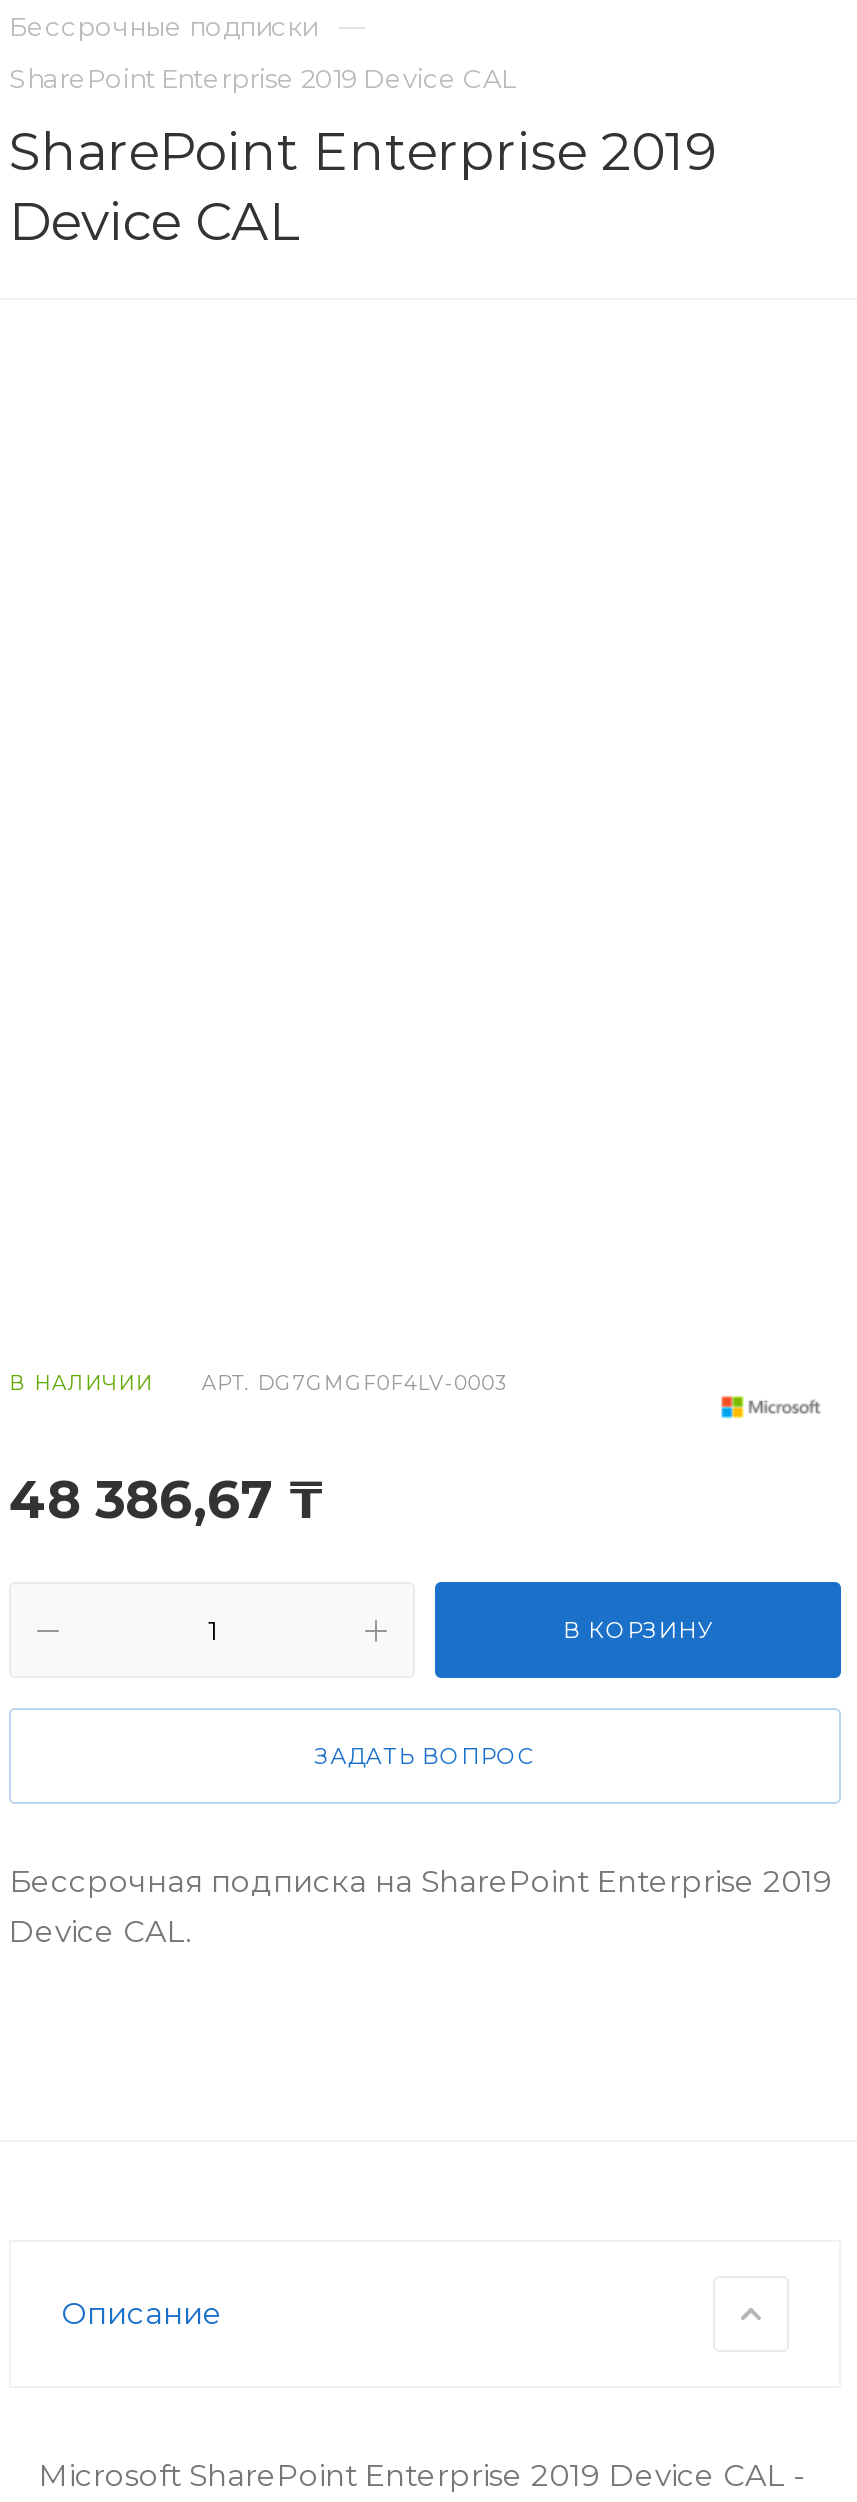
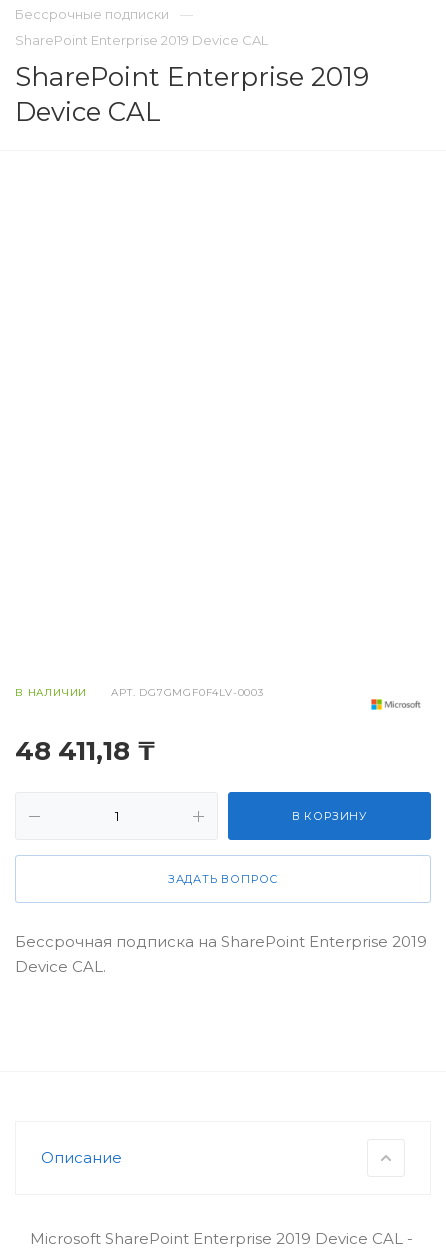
[9,1468,325,1532] 48 386,67 ₸ -> [15,735,156,767] 48 411,18 ₸

